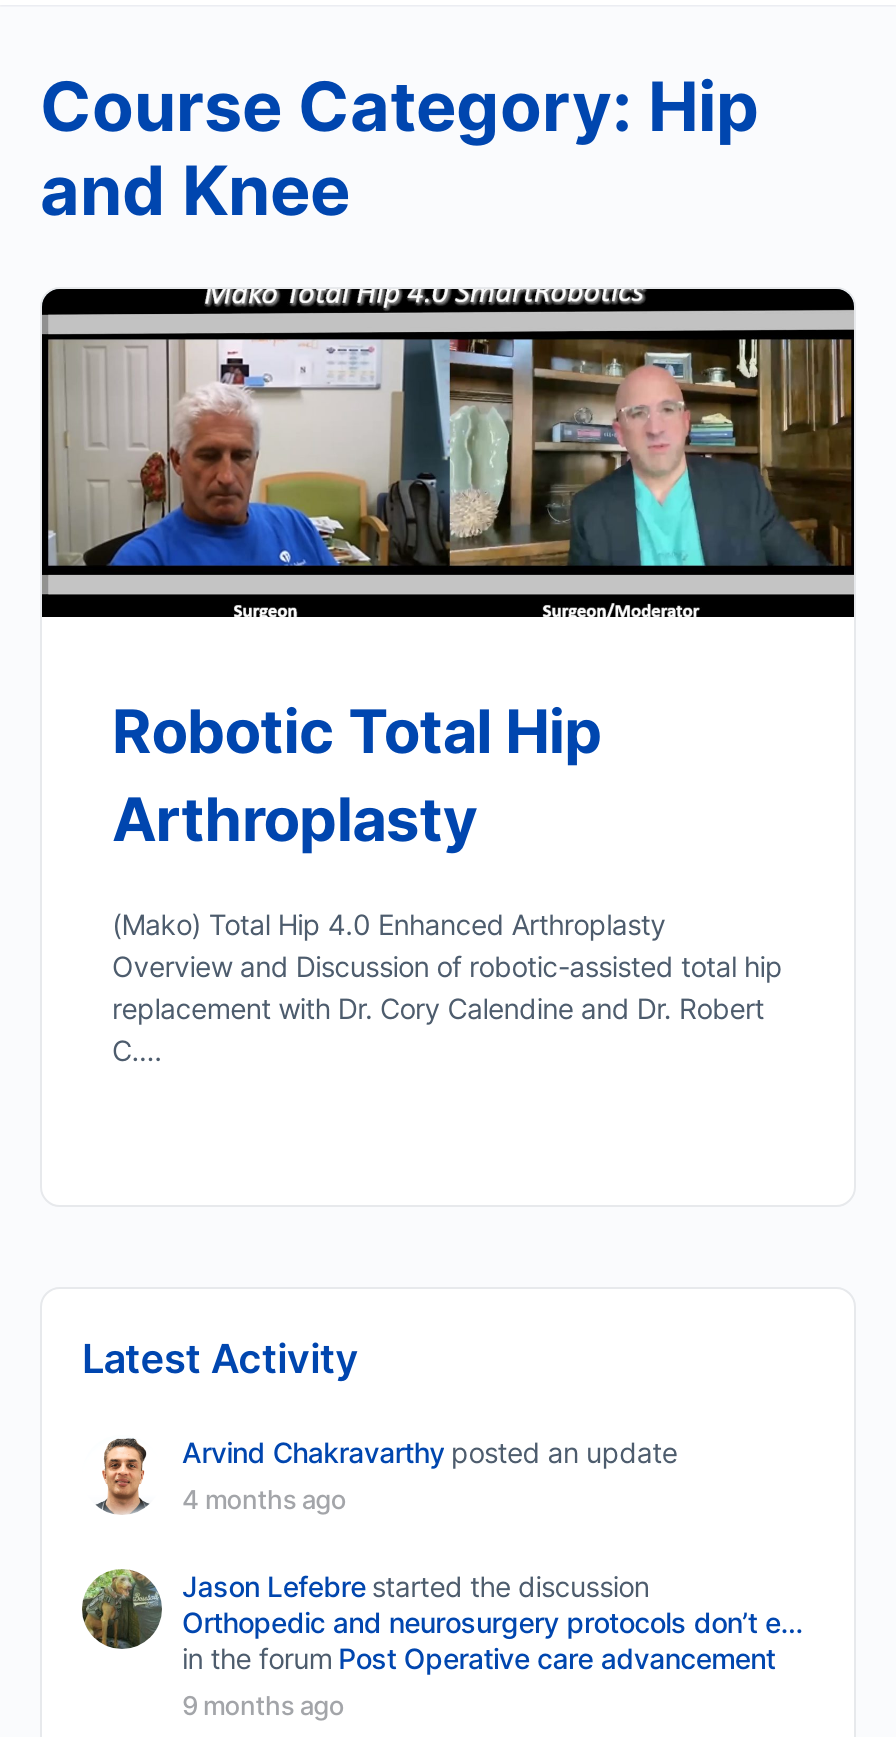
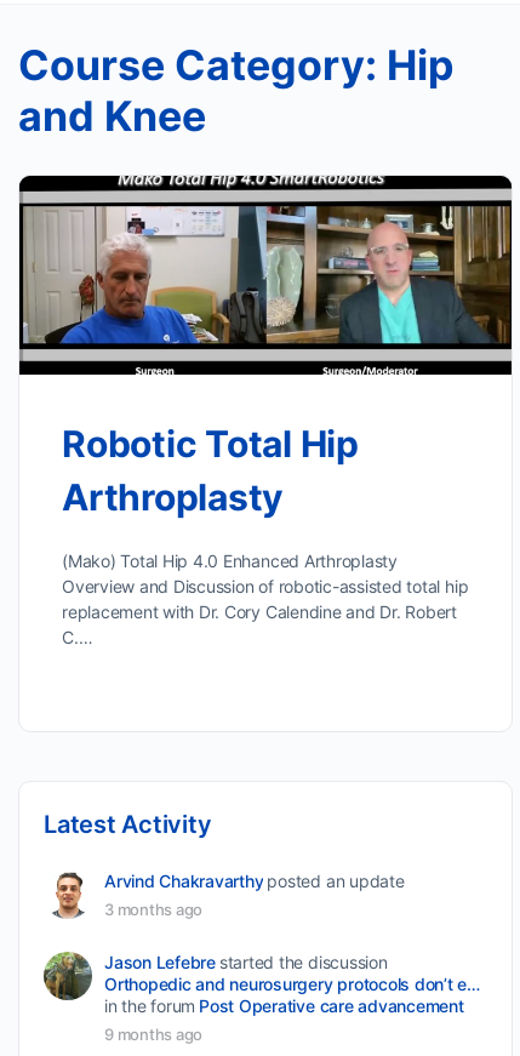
[182,1484,346,1516] 4 months ago -> [104,900,203,919] 3 months ago

